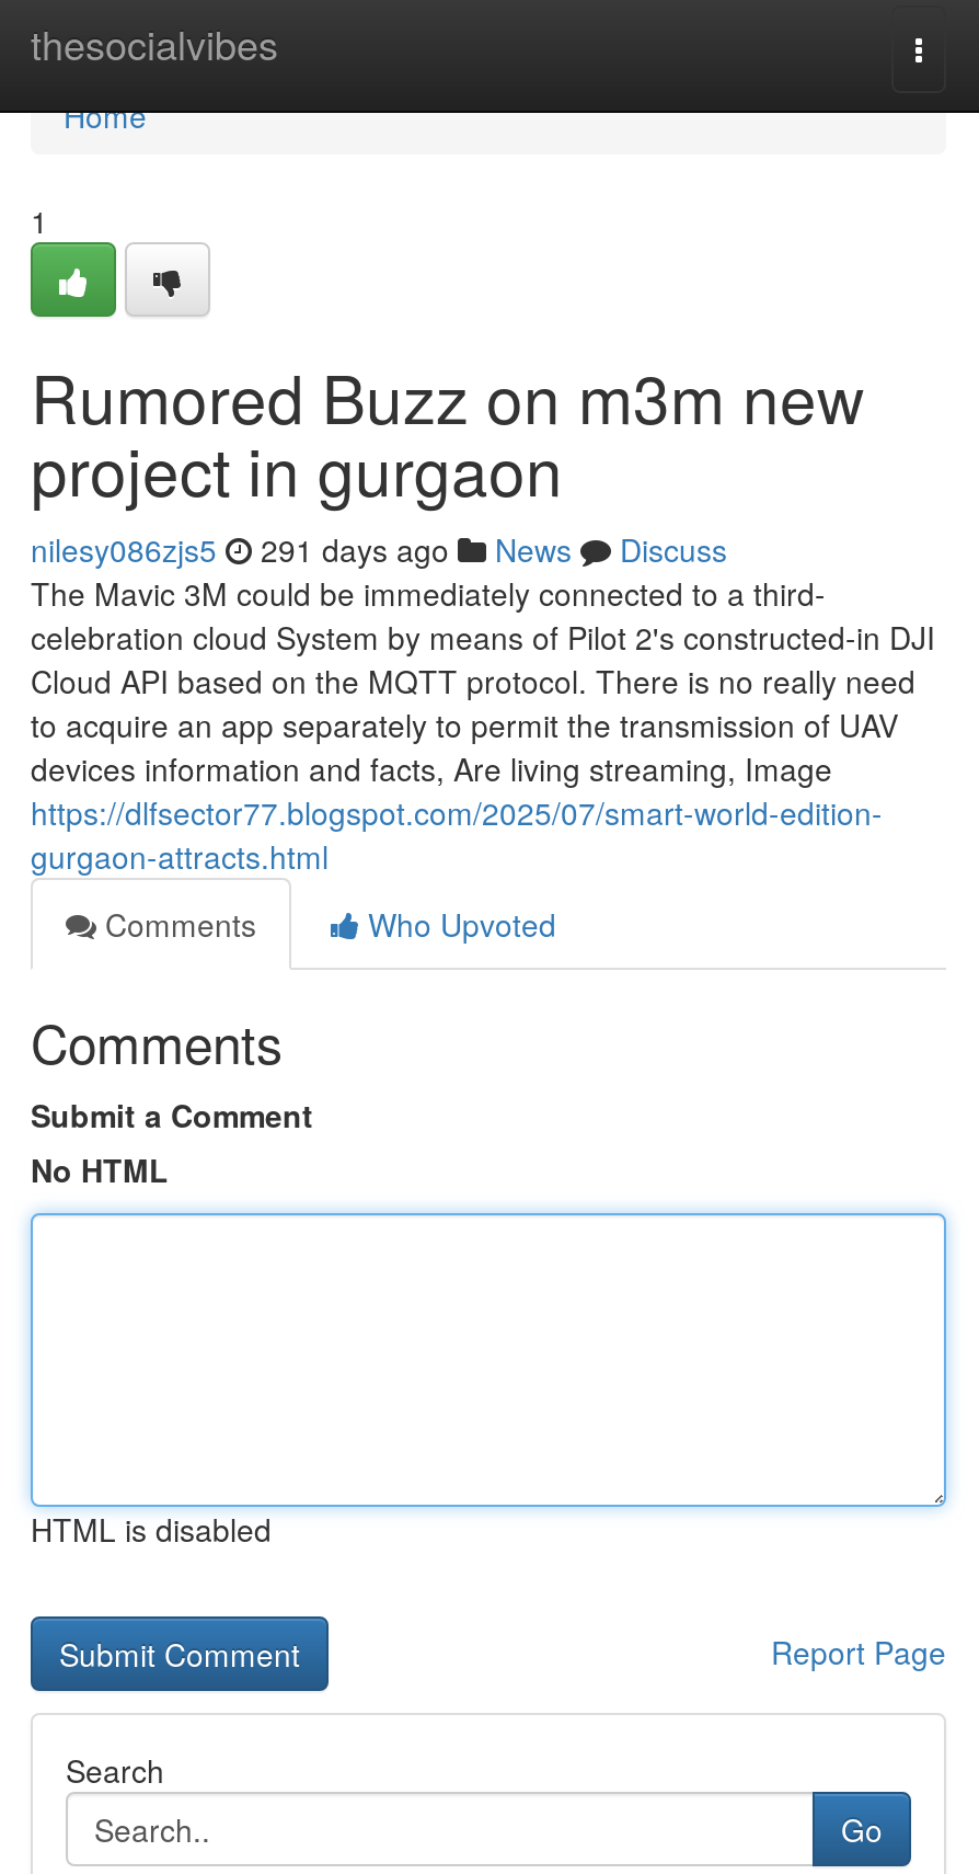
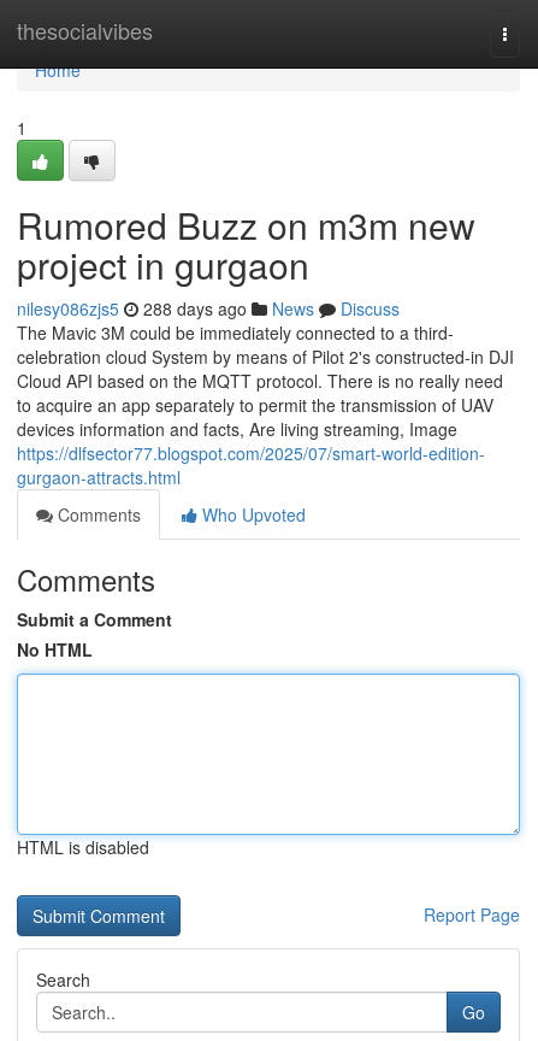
[31,527,727,571] nilesy086zjs5 291 days ago News Discuss -> [17,296,400,320] nilesy086zjs5 288 days ago News Discuss

